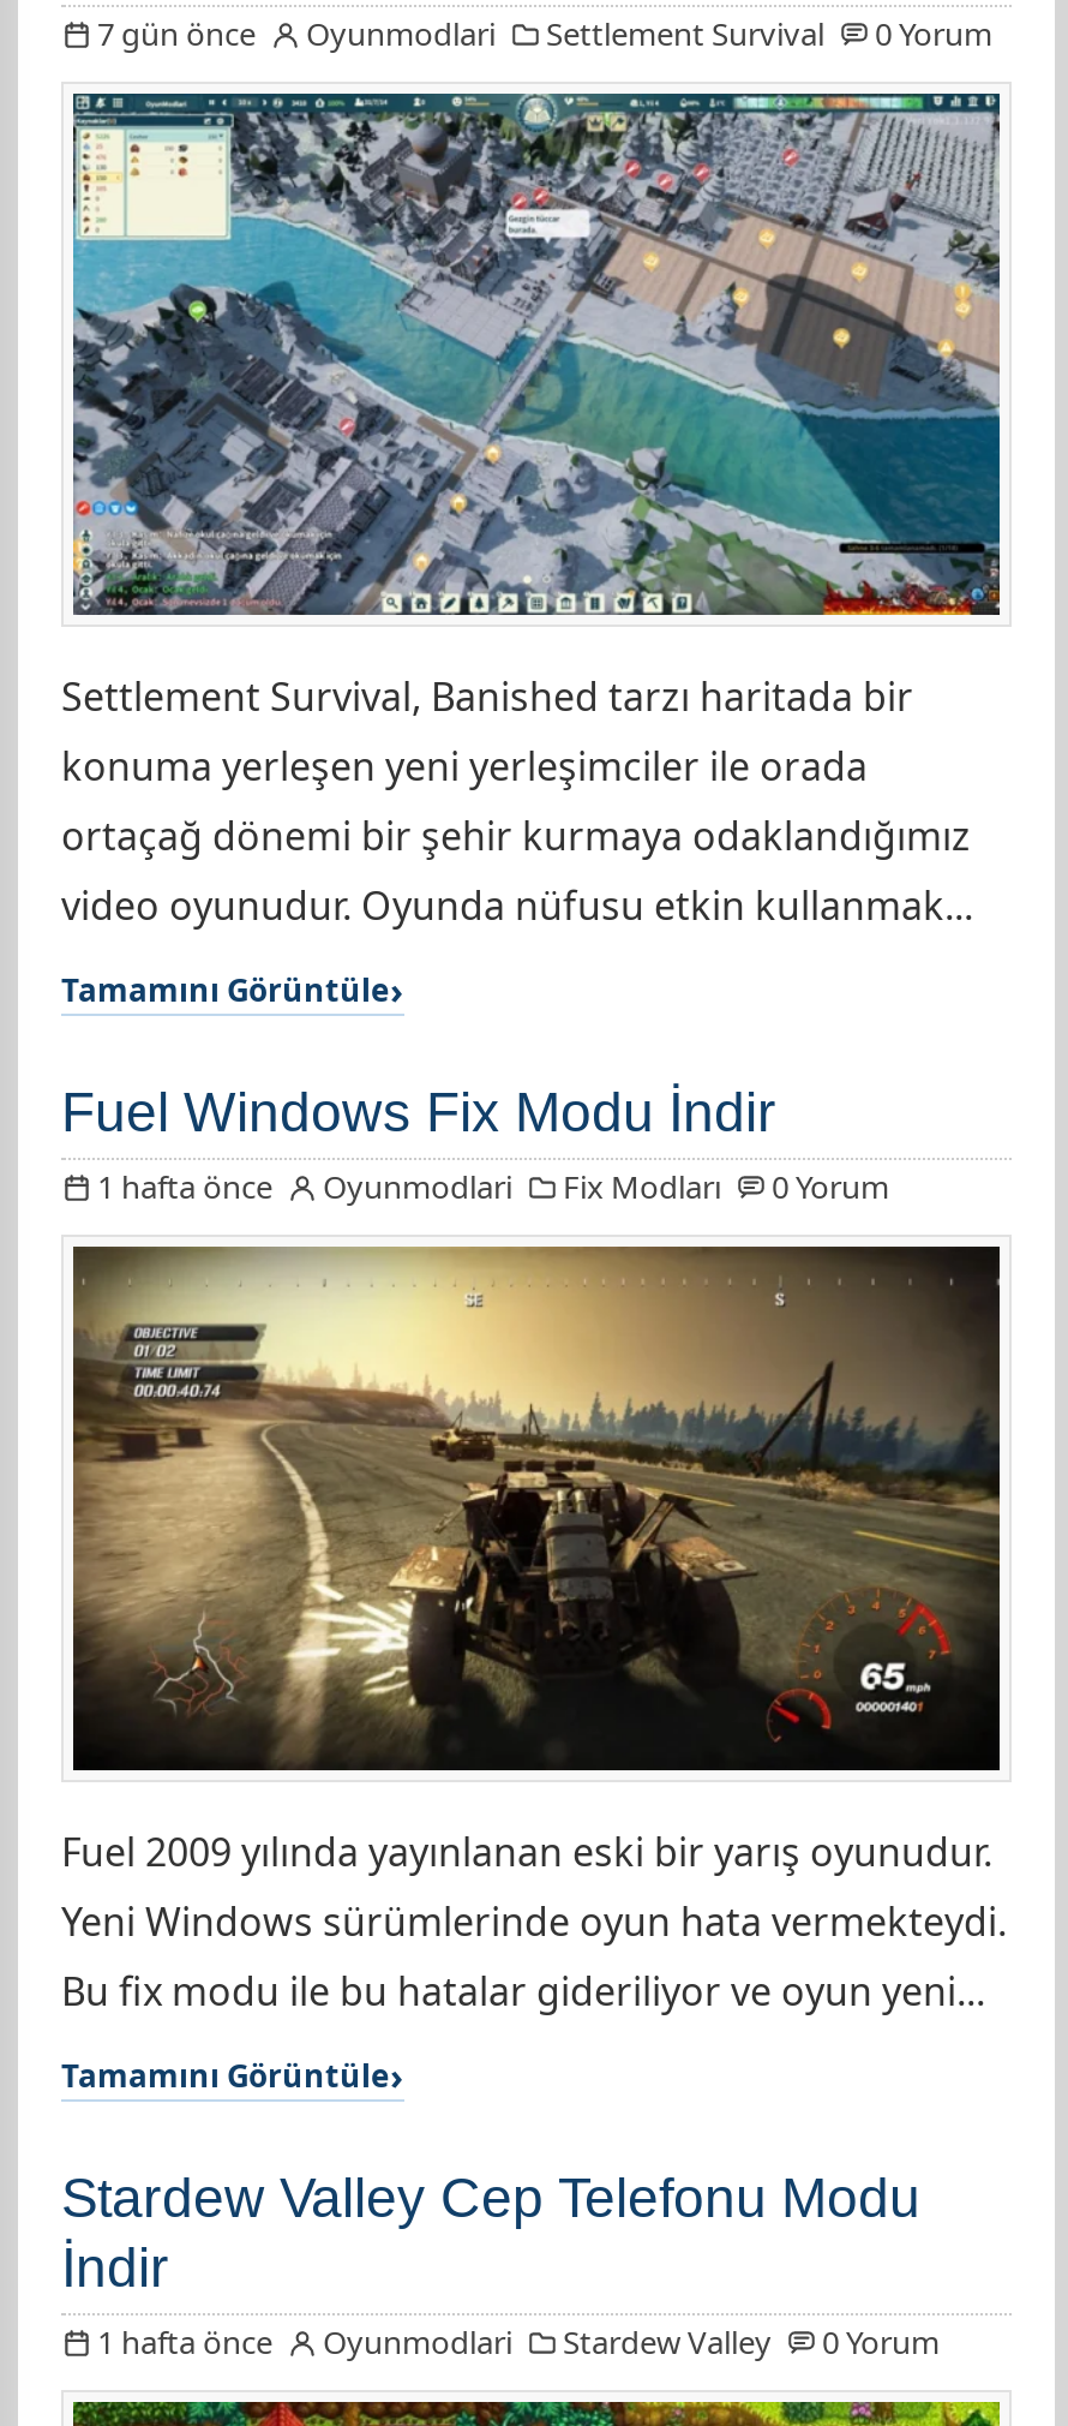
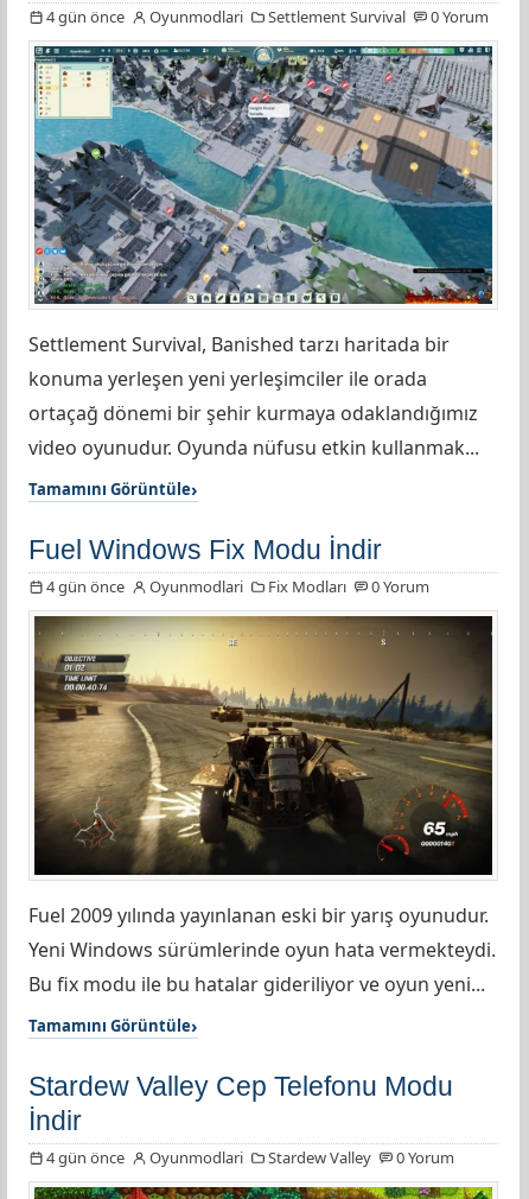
[97,11,992,54] 7 gün önce Oyunmodlari Settlement Survival 0 Yorum -> [46,5,489,27] 4 gün önce Oyunmodlari Settlement Survival 0 Yorum
[97,1164,889,1207] 1 hafta önce Oyunmodlari Fix Modları 0 Yorum -> [46,575,429,597] 4 gün önce Oyunmodlari Fix Modları 0 Yorum
[97,2319,940,2362] 1 hafta önce Oyunmodlari Stardew Valley 0 Yorum -> [46,1146,454,1168] 4 gün önce Oyunmodlari Stardew Valley 0 Yorum

